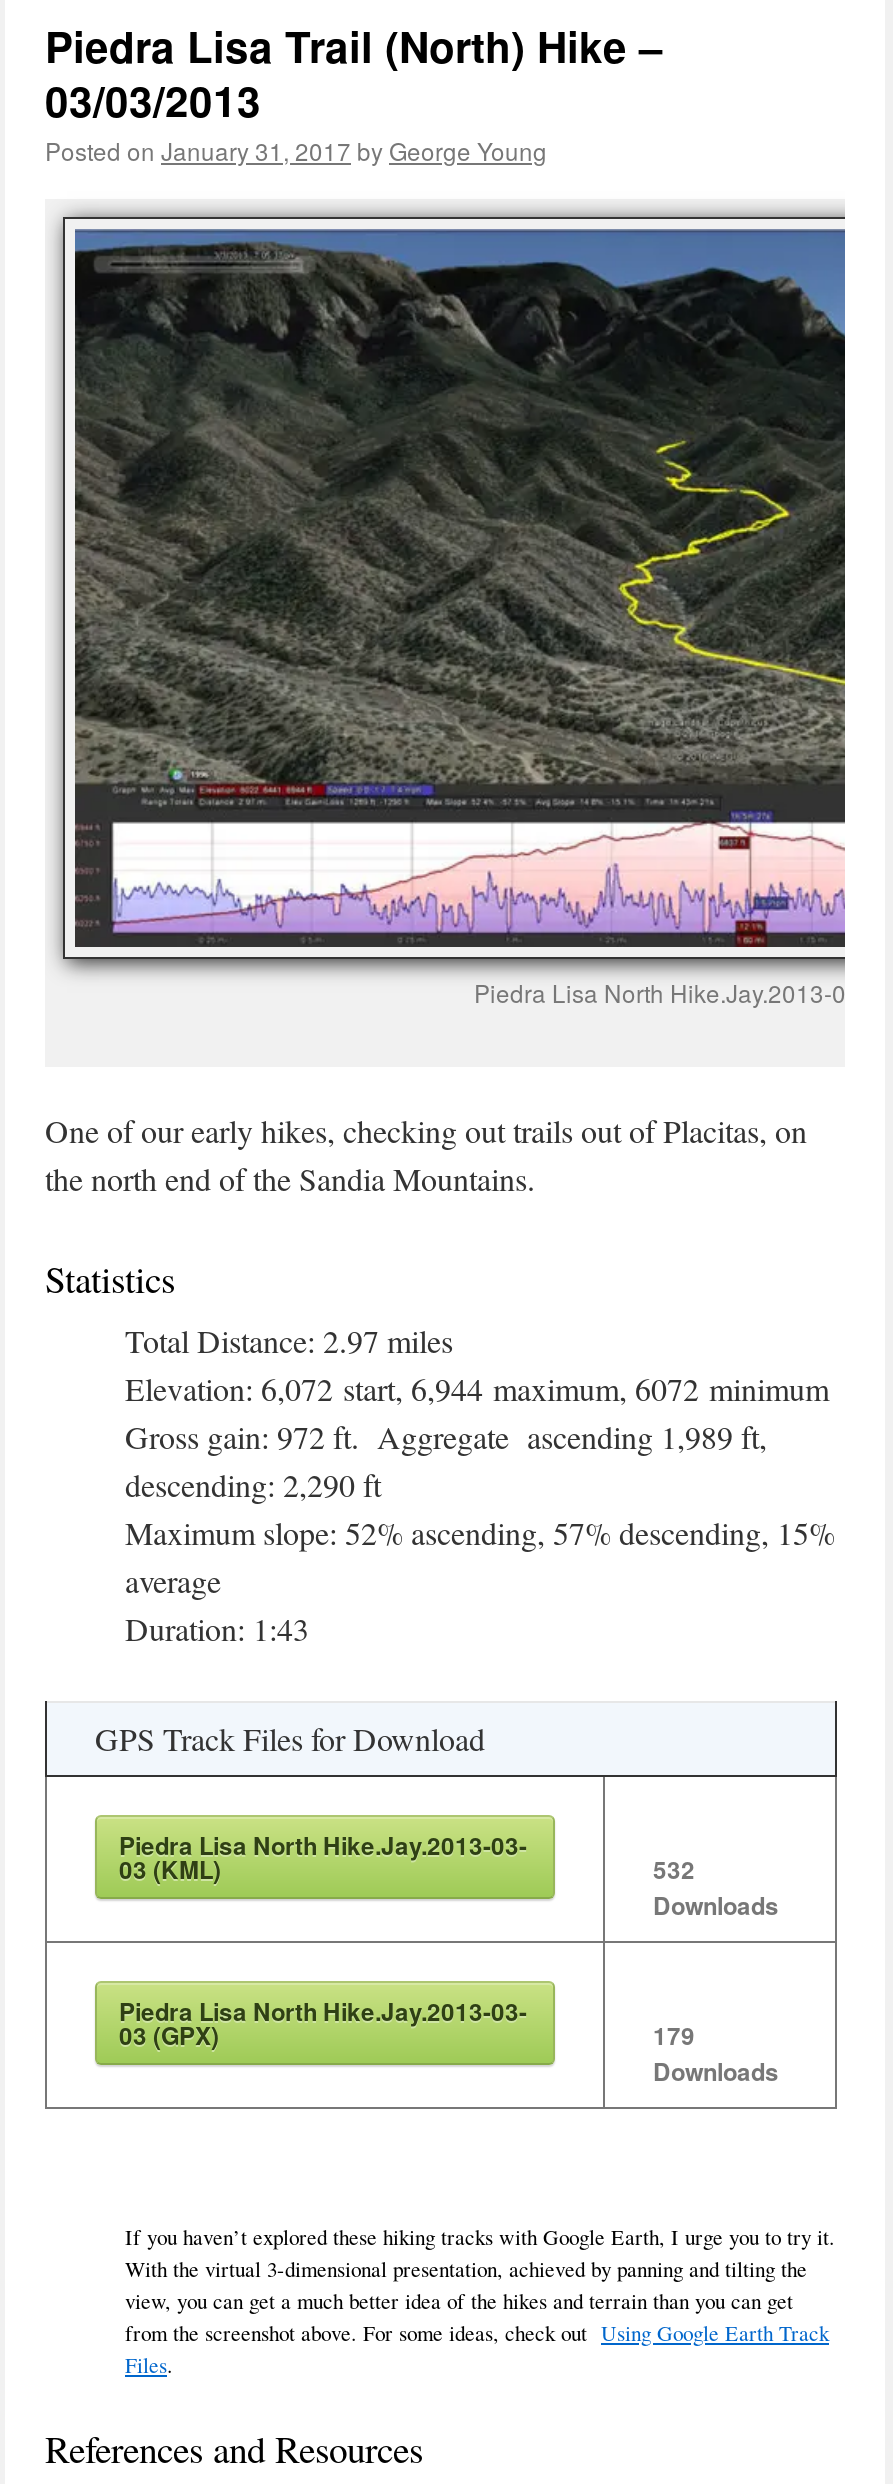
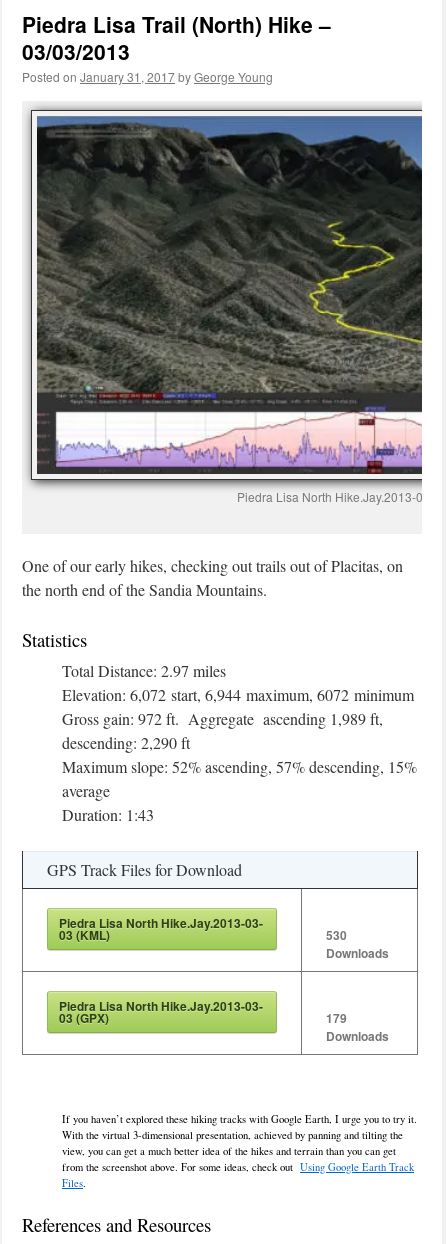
[653,1850,695,1886] 532 -> [326,926,347,944] 530

